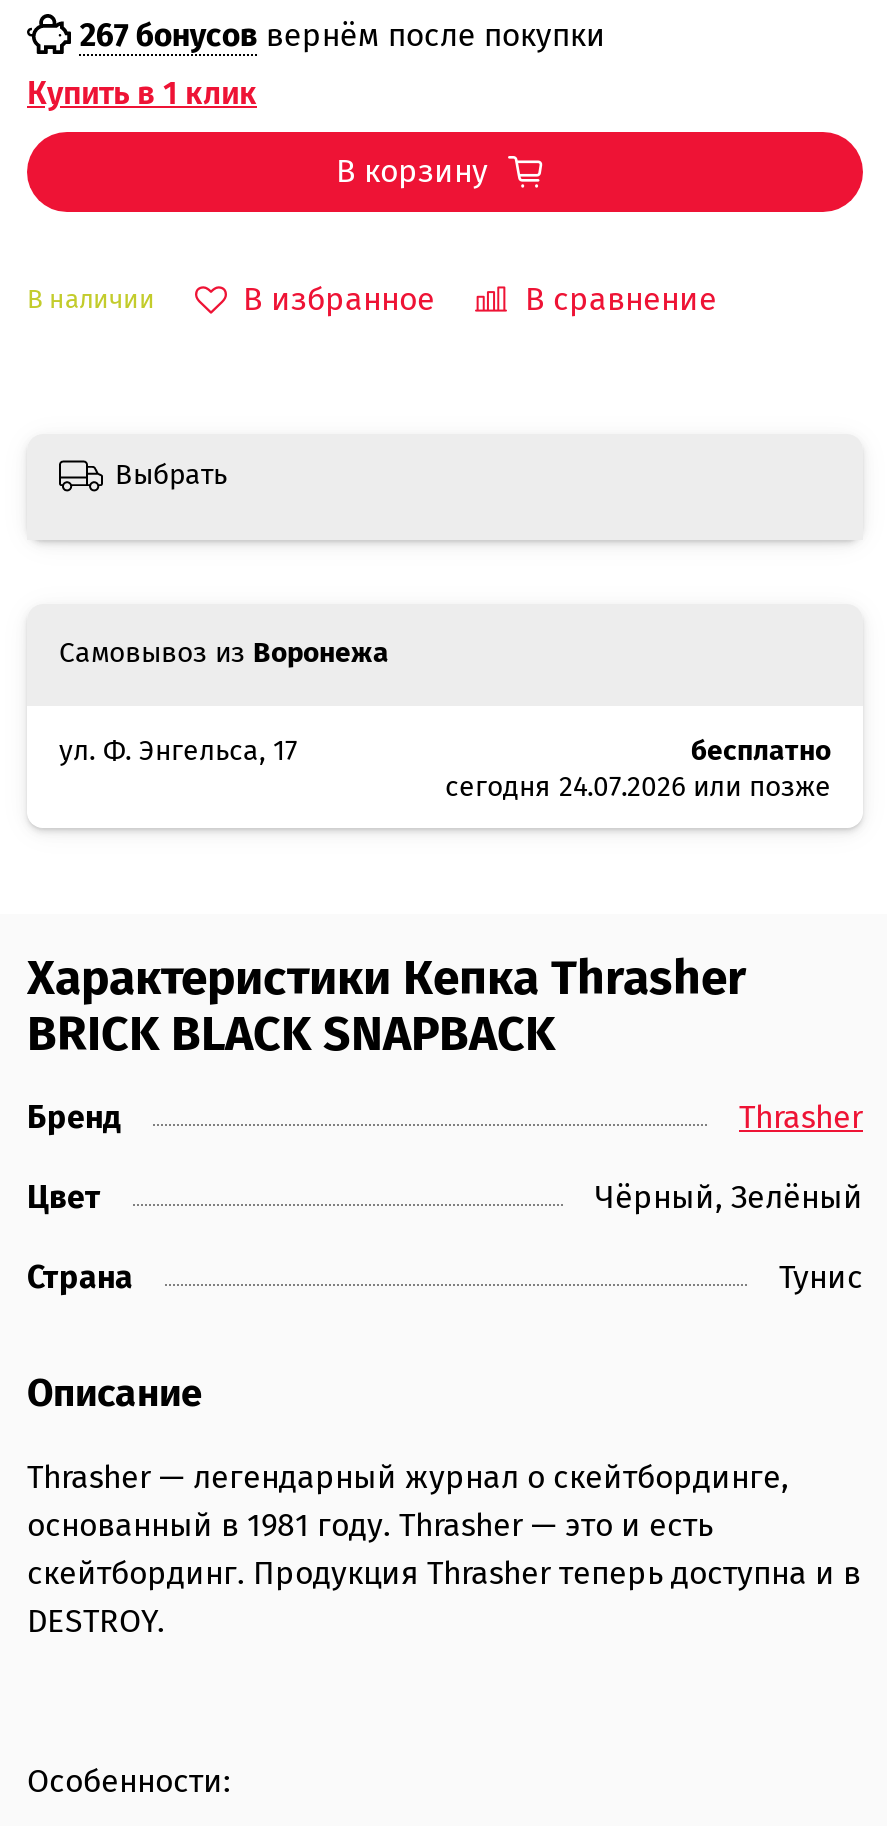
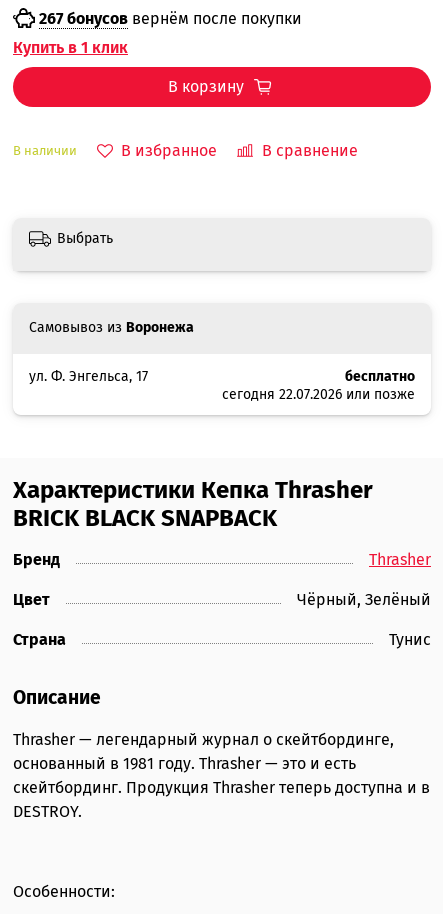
[445,770,831,804] сегодня 24.07.2026 или позже -> [222,386,415,403] сегодня 22.07.2026 или позже

